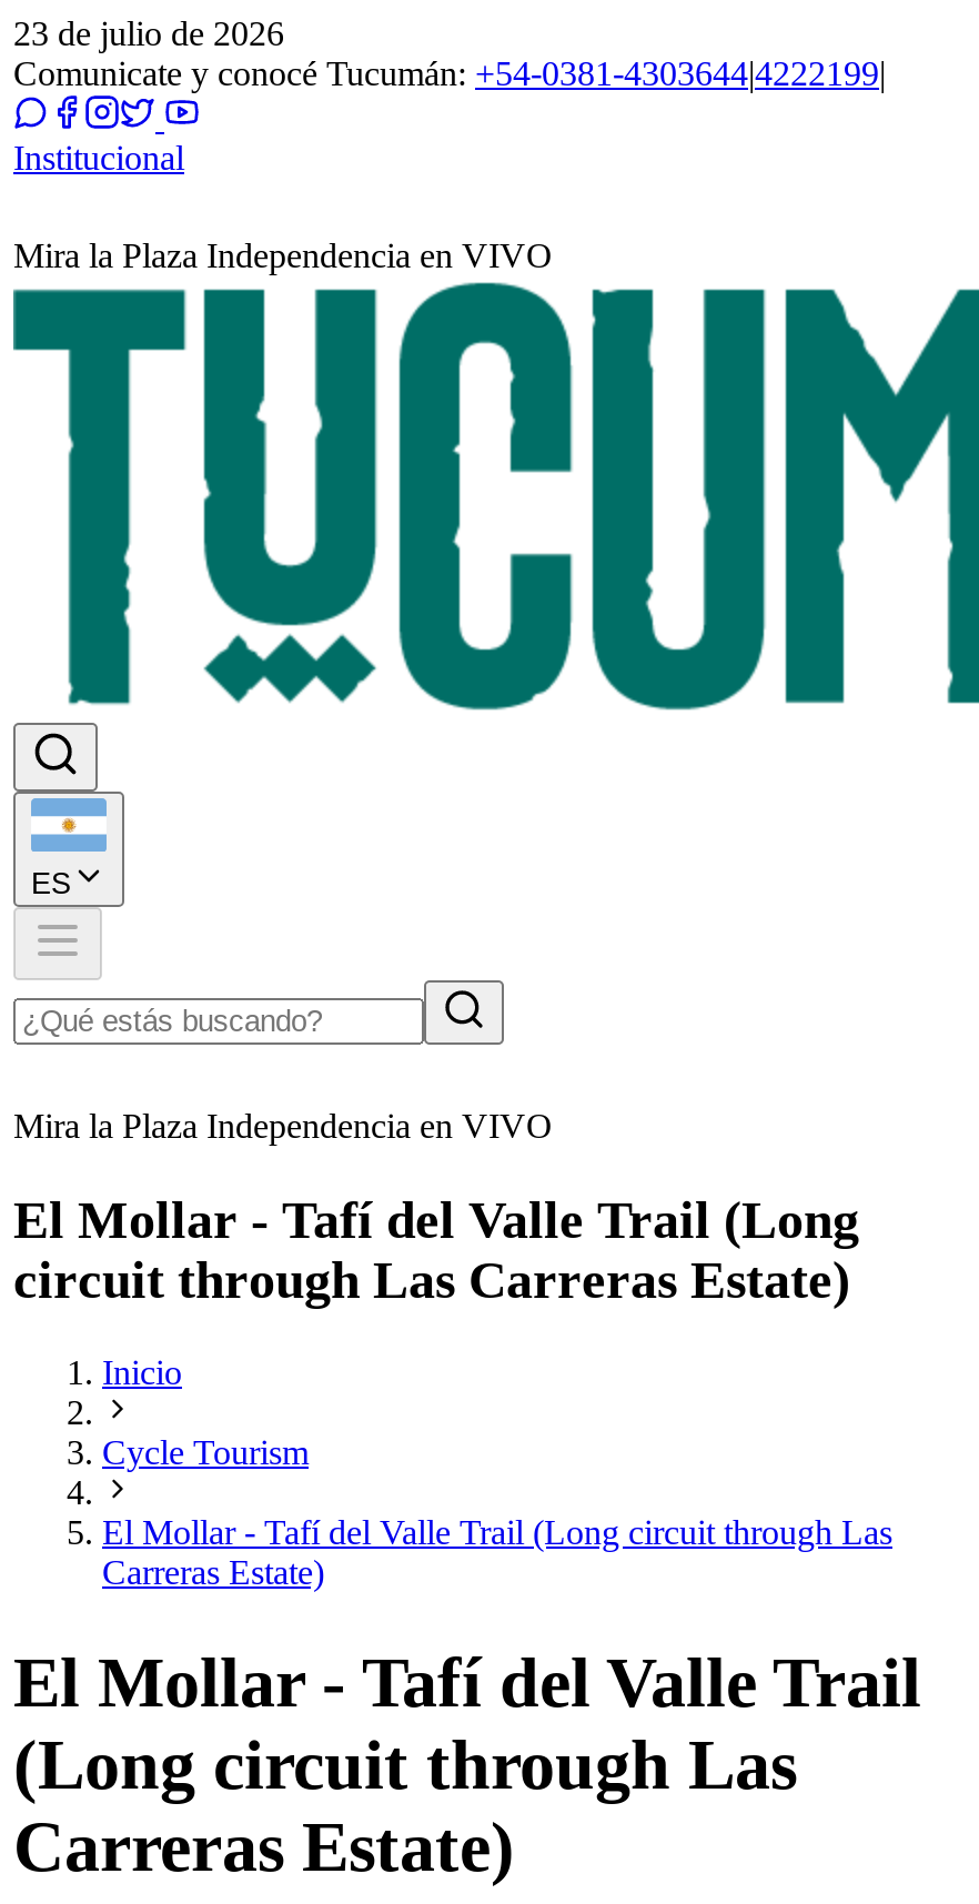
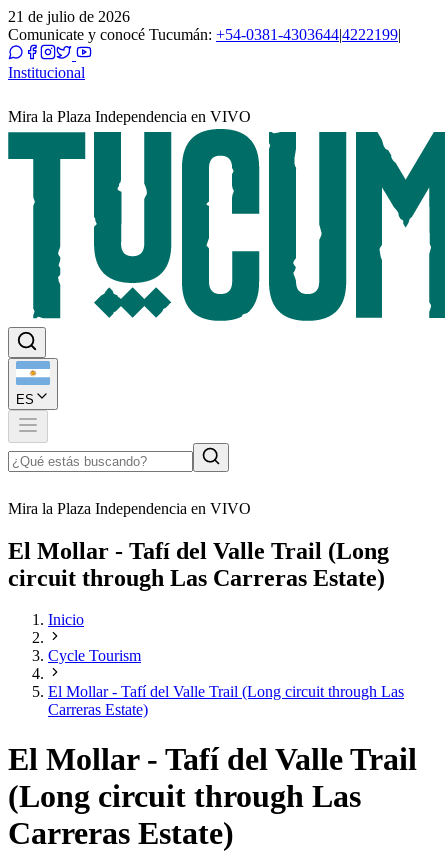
[13,14,284,52] 23 de julio de 2026 -> [8,8,130,25] 21 de julio de 2026

